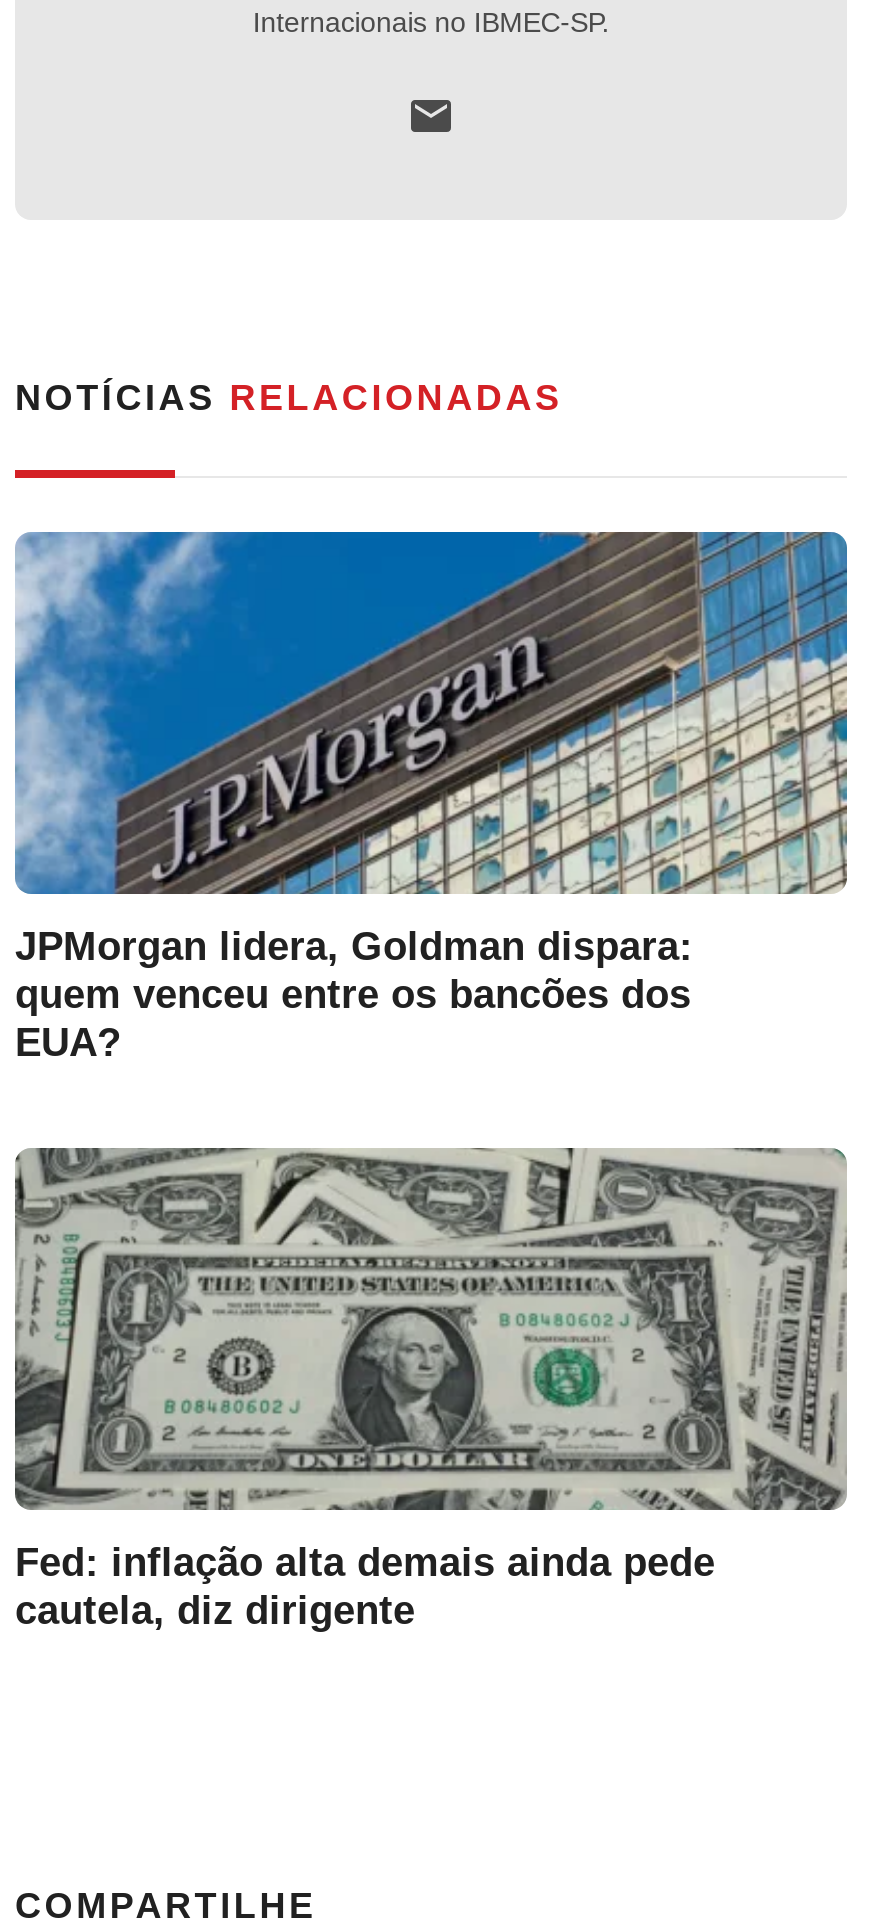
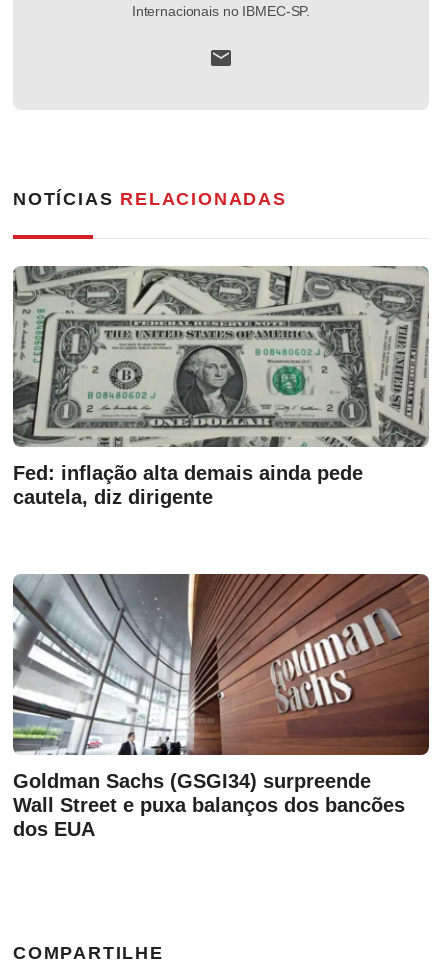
[13,530,849,1064] [image] | JPMorgan lidera, Goldman dispara: | quem venceu entre os bancões dos | EUA? -> none
moved [11,1144,849,1632] -> [11,264,430,508]: [image] | Fed: inflação alta demais ainda pede | cautela, diz dirigente
none -> [12,573,430,840] [image] | Goldman Sachs (GSGI34) surpreende | Wall Street e puxa balanços dos bancões | dos EUA

